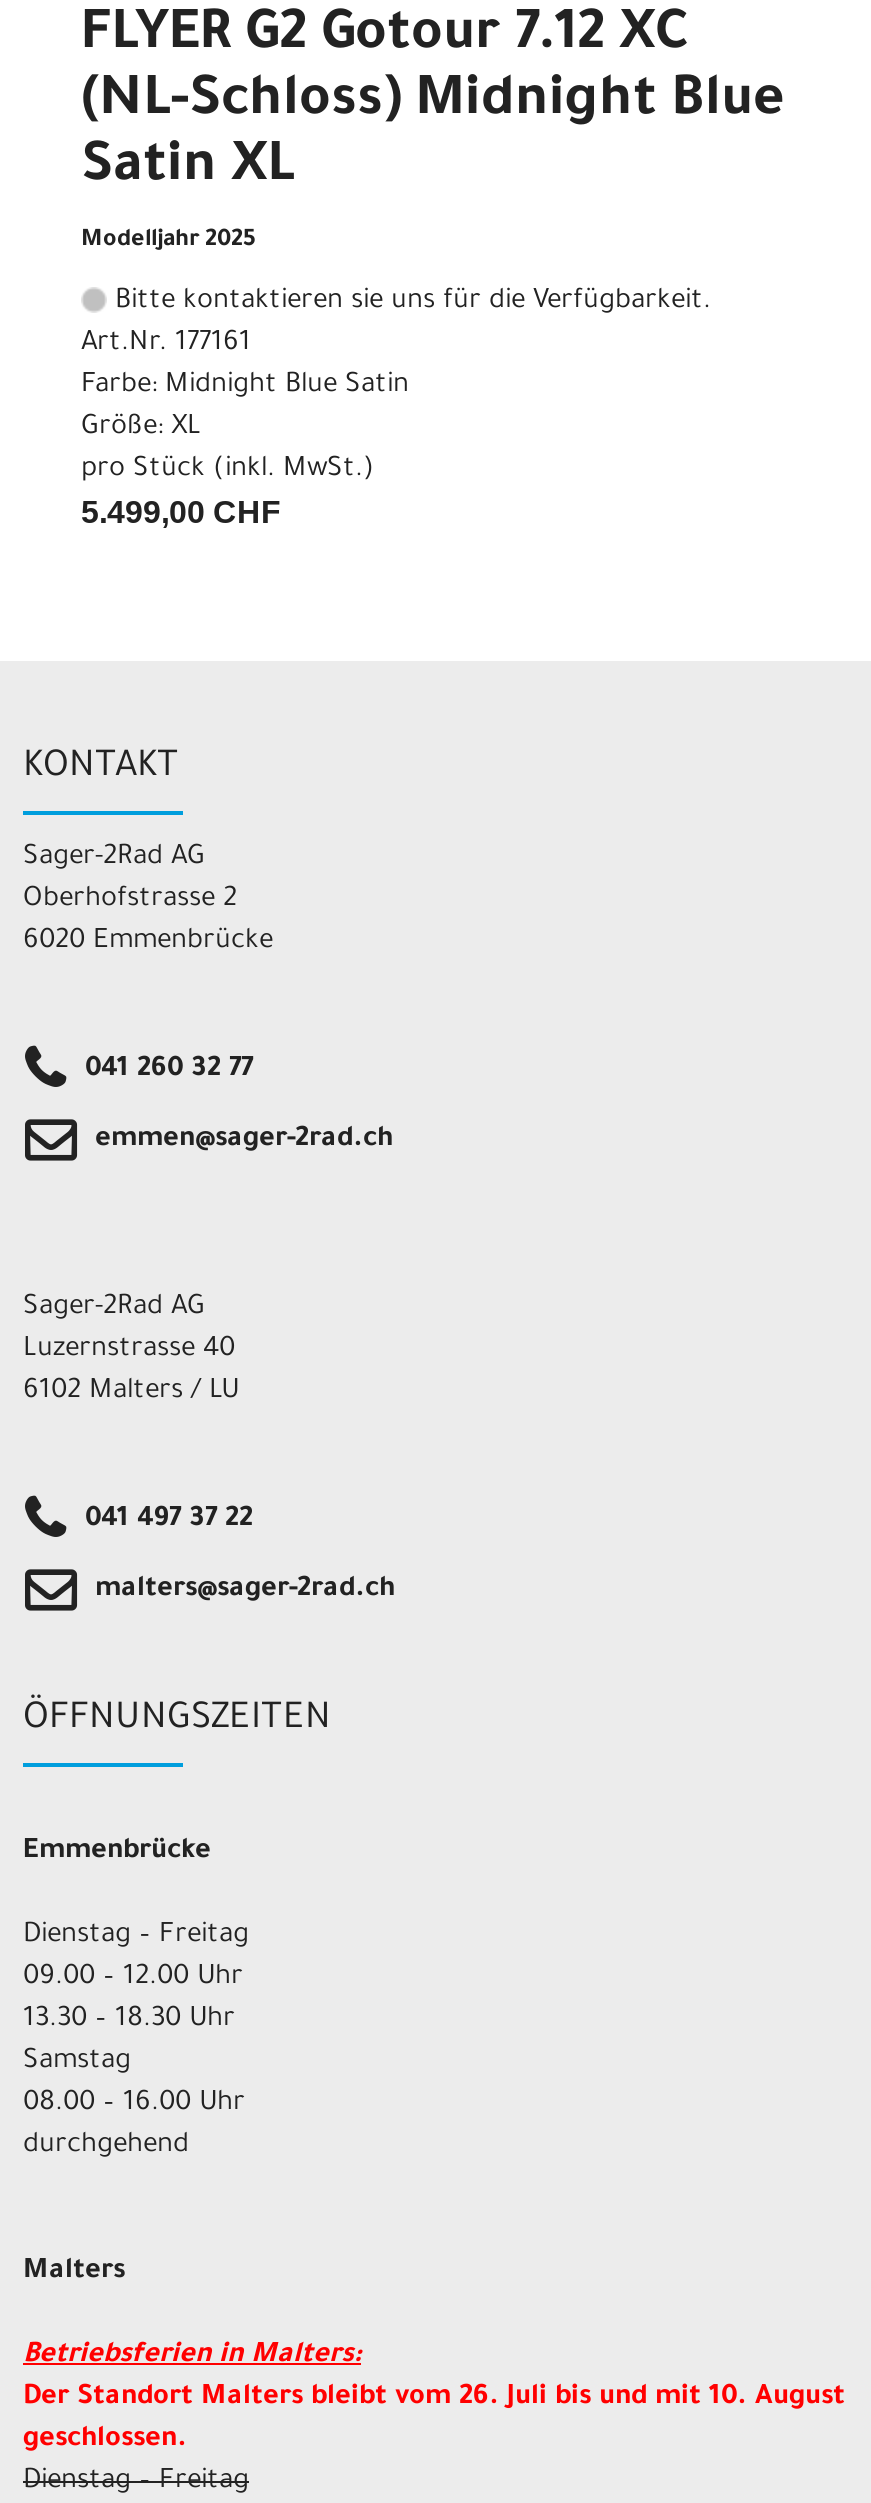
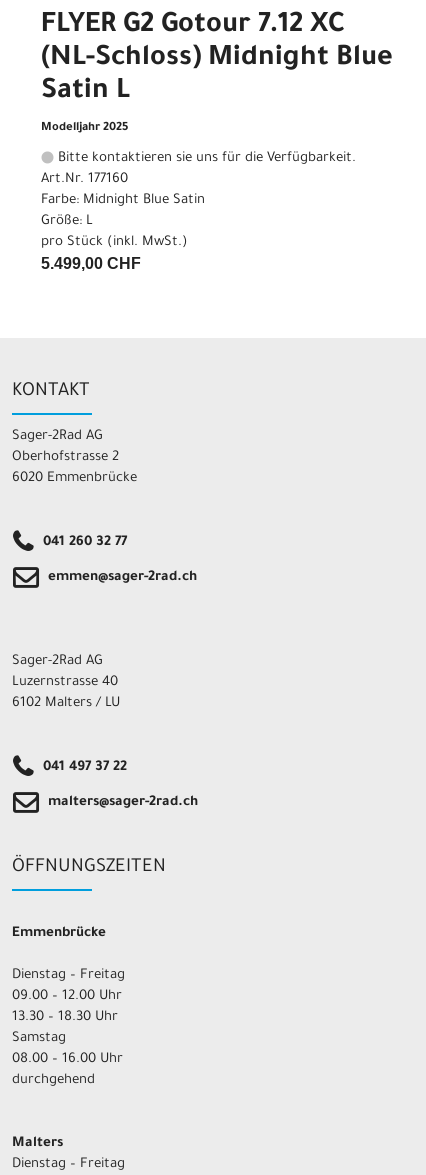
[81,141,295,201] Satin XL -> [41,78,130,108] Satin L
[81,329,251,359] Art.Nr. 177161 -> [41,172,128,187] Art.Nr. 177160
[81,413,201,443] Größe: XL -> [41,214,93,229] Größe: L
[23,2342,845,2456] Betriebsferien in Malters: | Der Standort Malters bleibt vom 26. Juli bis und mit 10. August | geschlossen. -> none

